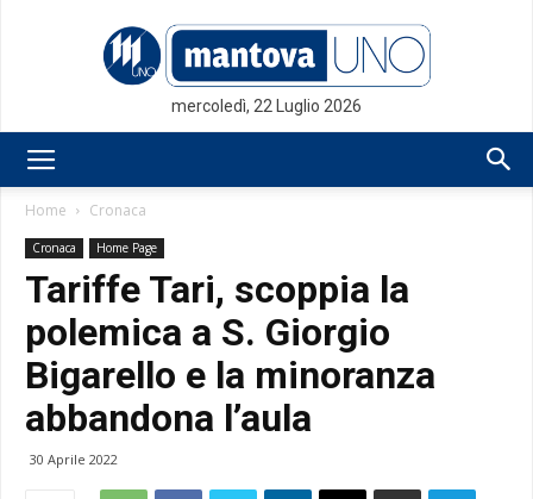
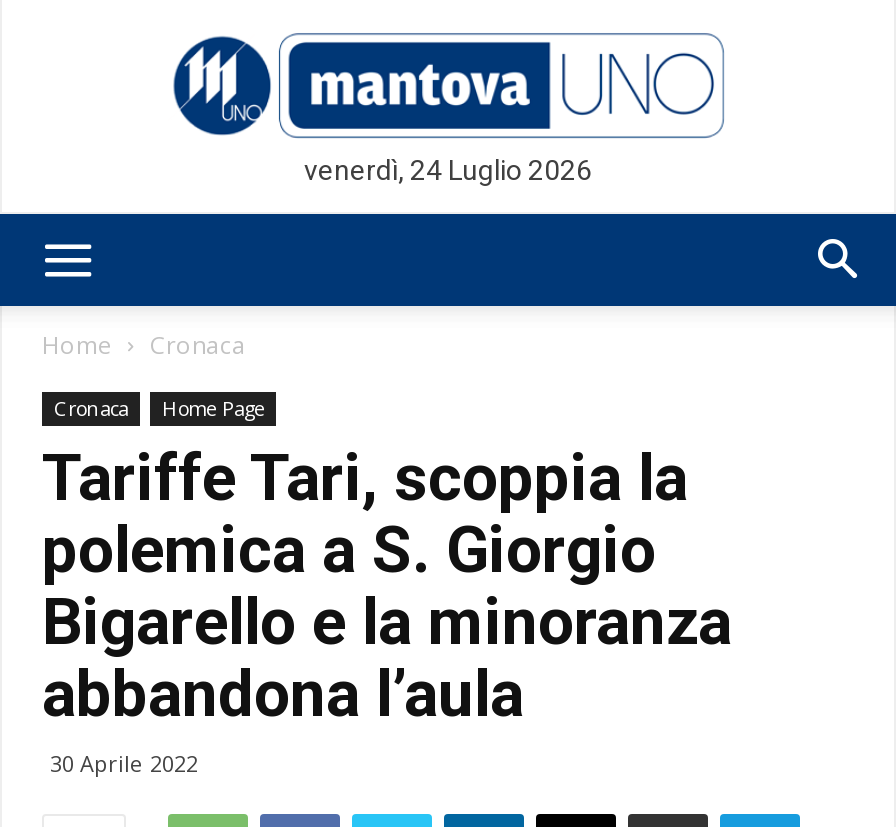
[171,96,362,116] mercoledì, 22 Luglio 2026 -> [304,154,592,186] venerdì, 24 Luglio 2026

